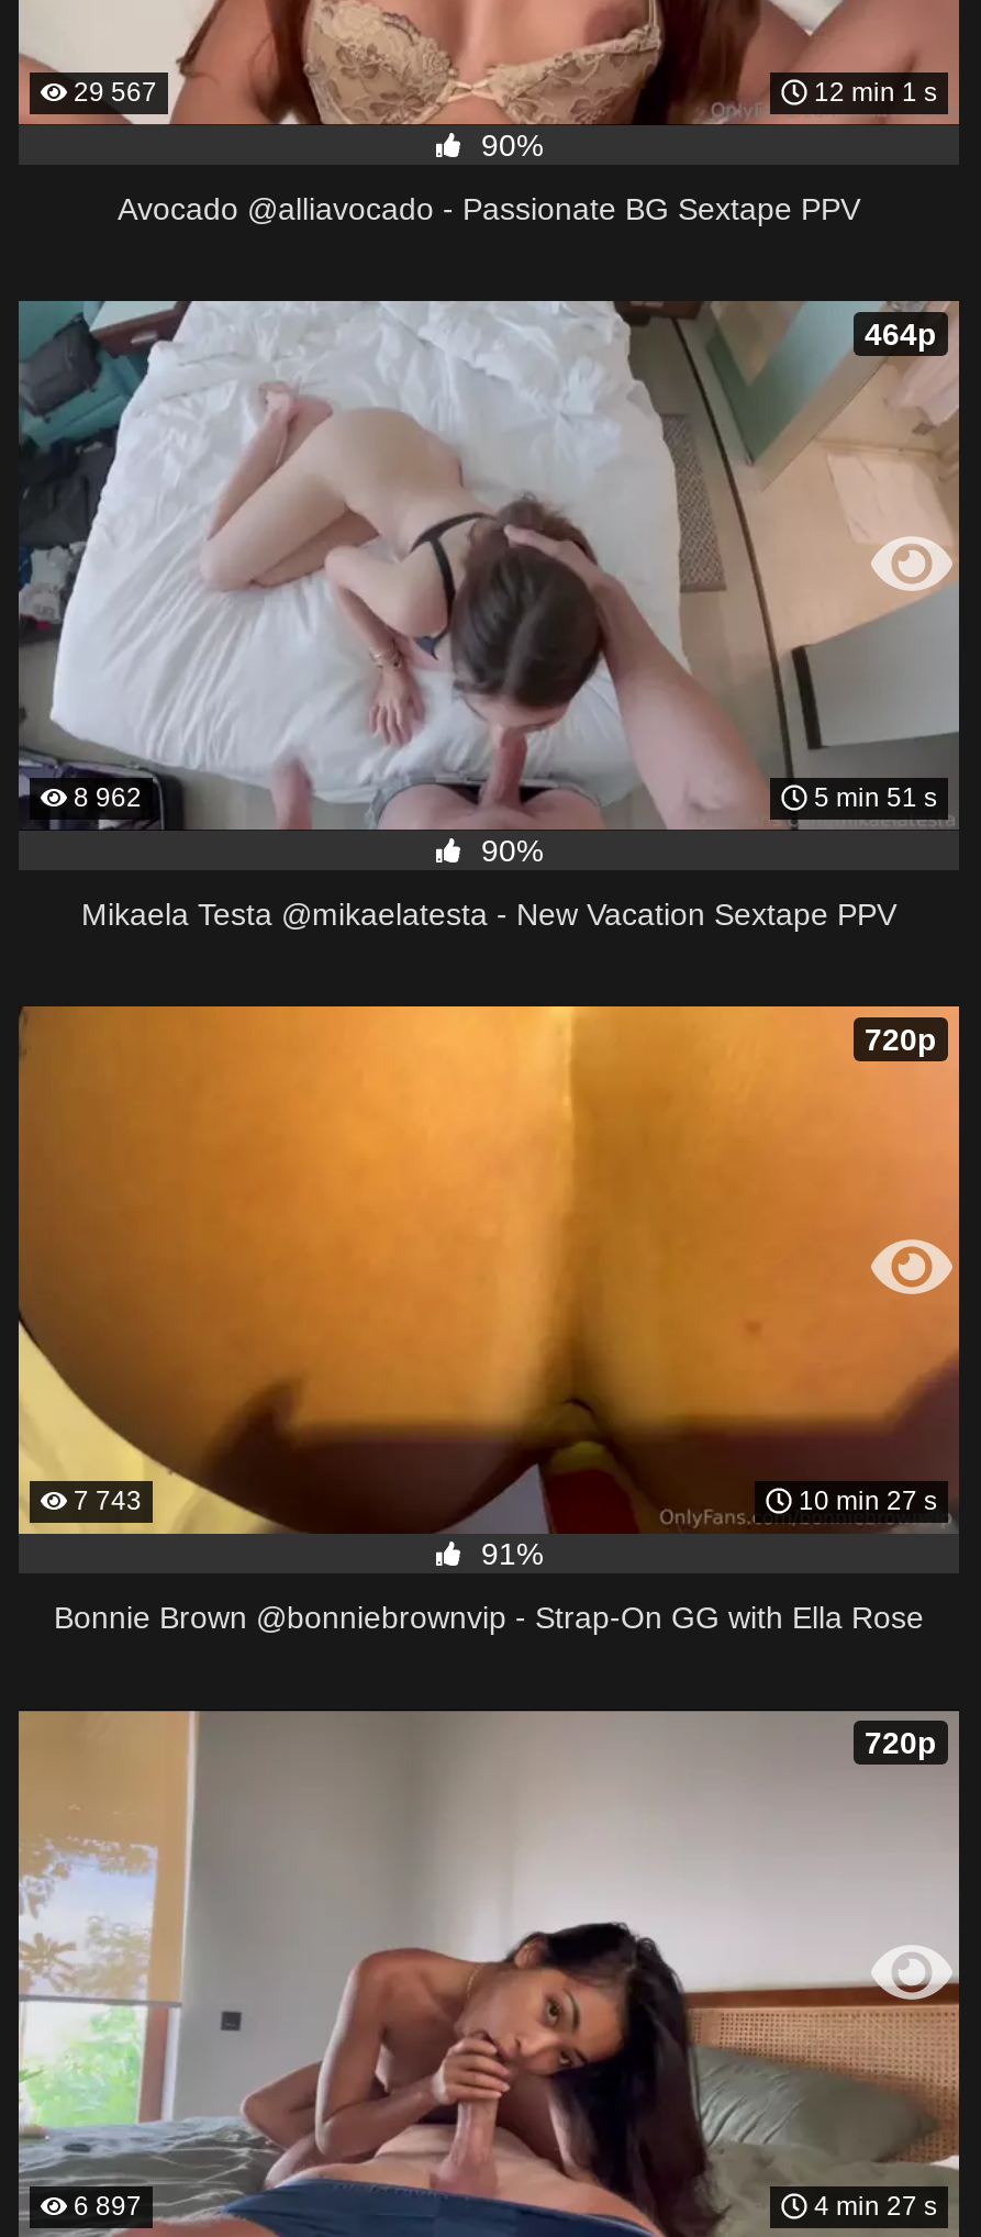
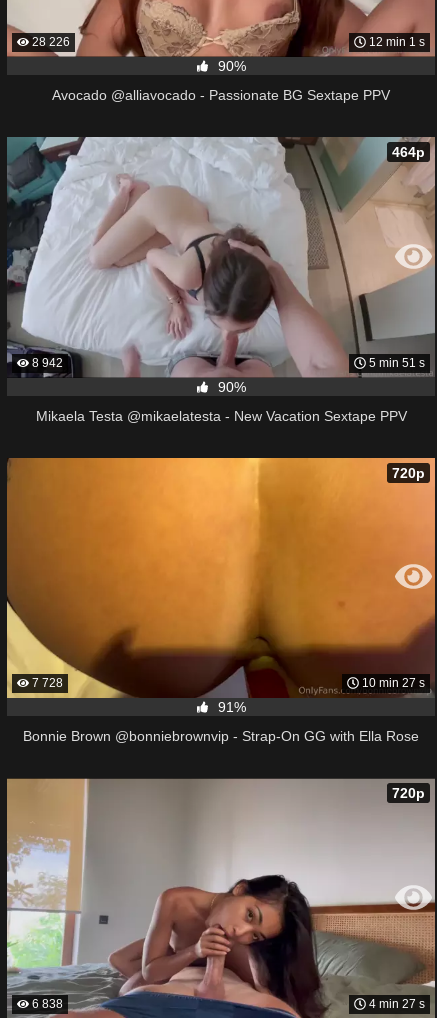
[67,77,157,108] 29 567 -> [29,35,70,49] 28 226
[67,782,142,812] 8 962 -> [29,356,63,370] 8 942
[67,1487,142,1517] 7 743 -> [29,676,63,690] 7 728
[67,2191,142,2222] 6 897 -> [29,997,63,1011] 6 838

